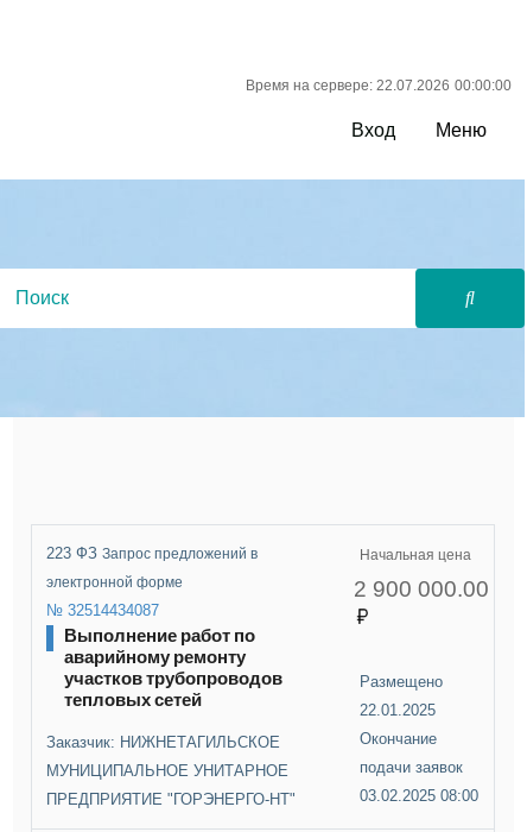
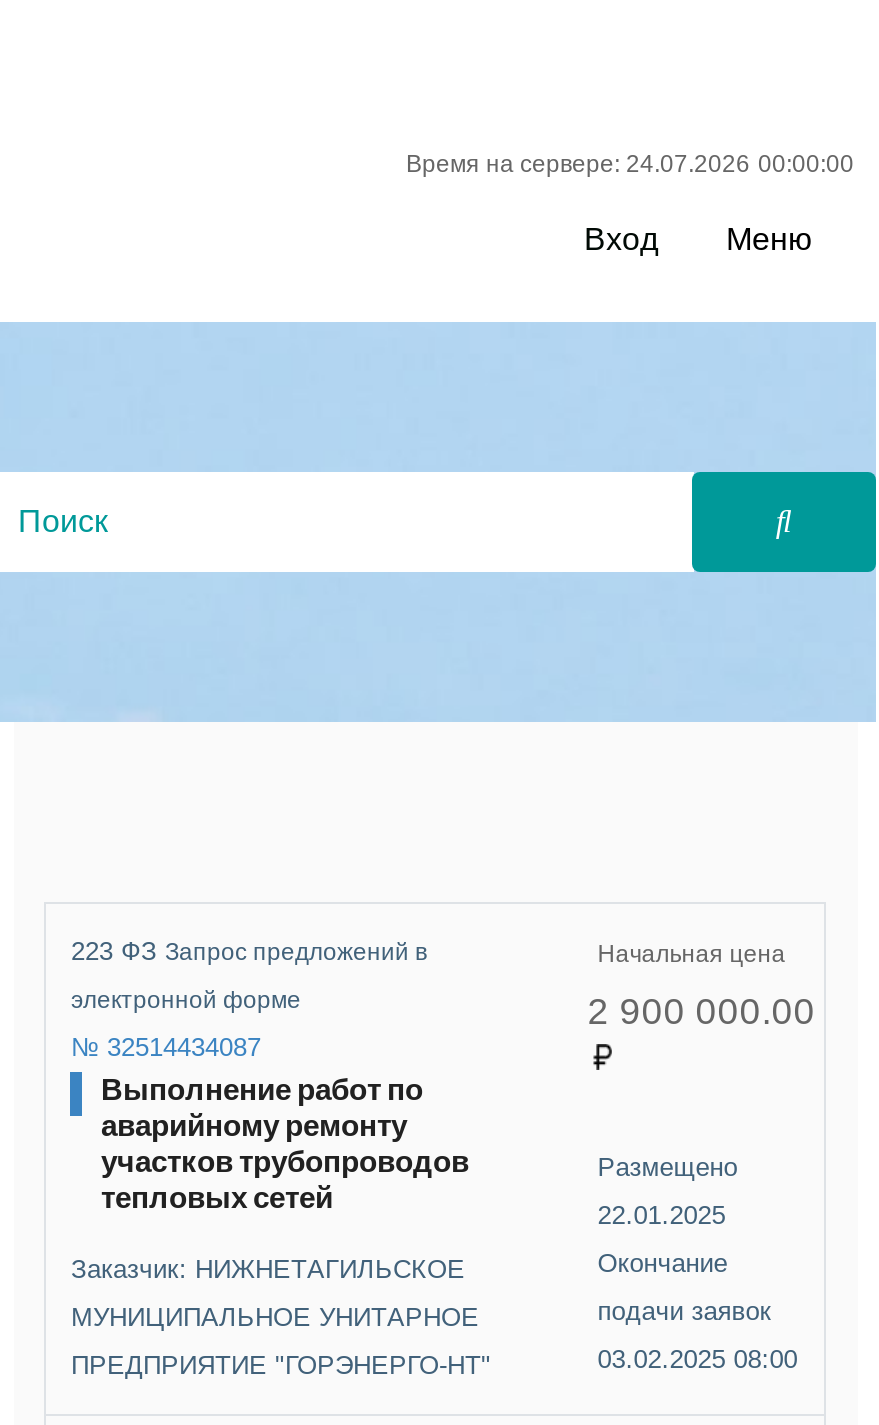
[246,77,512,94] Время на сервере: 22.07.2026 00:00:00 -> [406,150,854,178] Время на сервере: 24.07.2026 00:00:00

